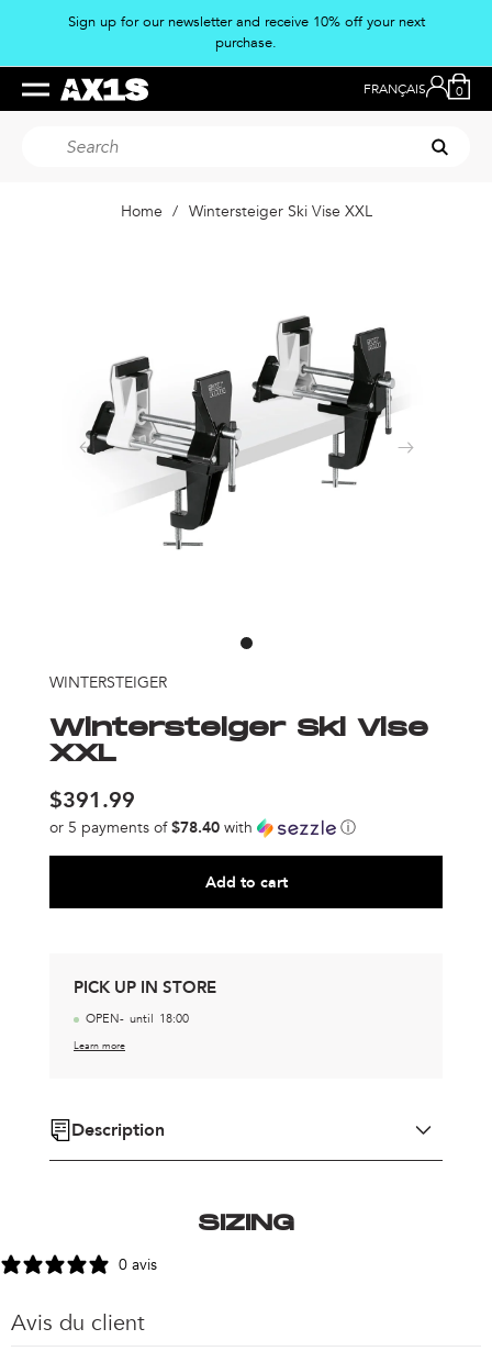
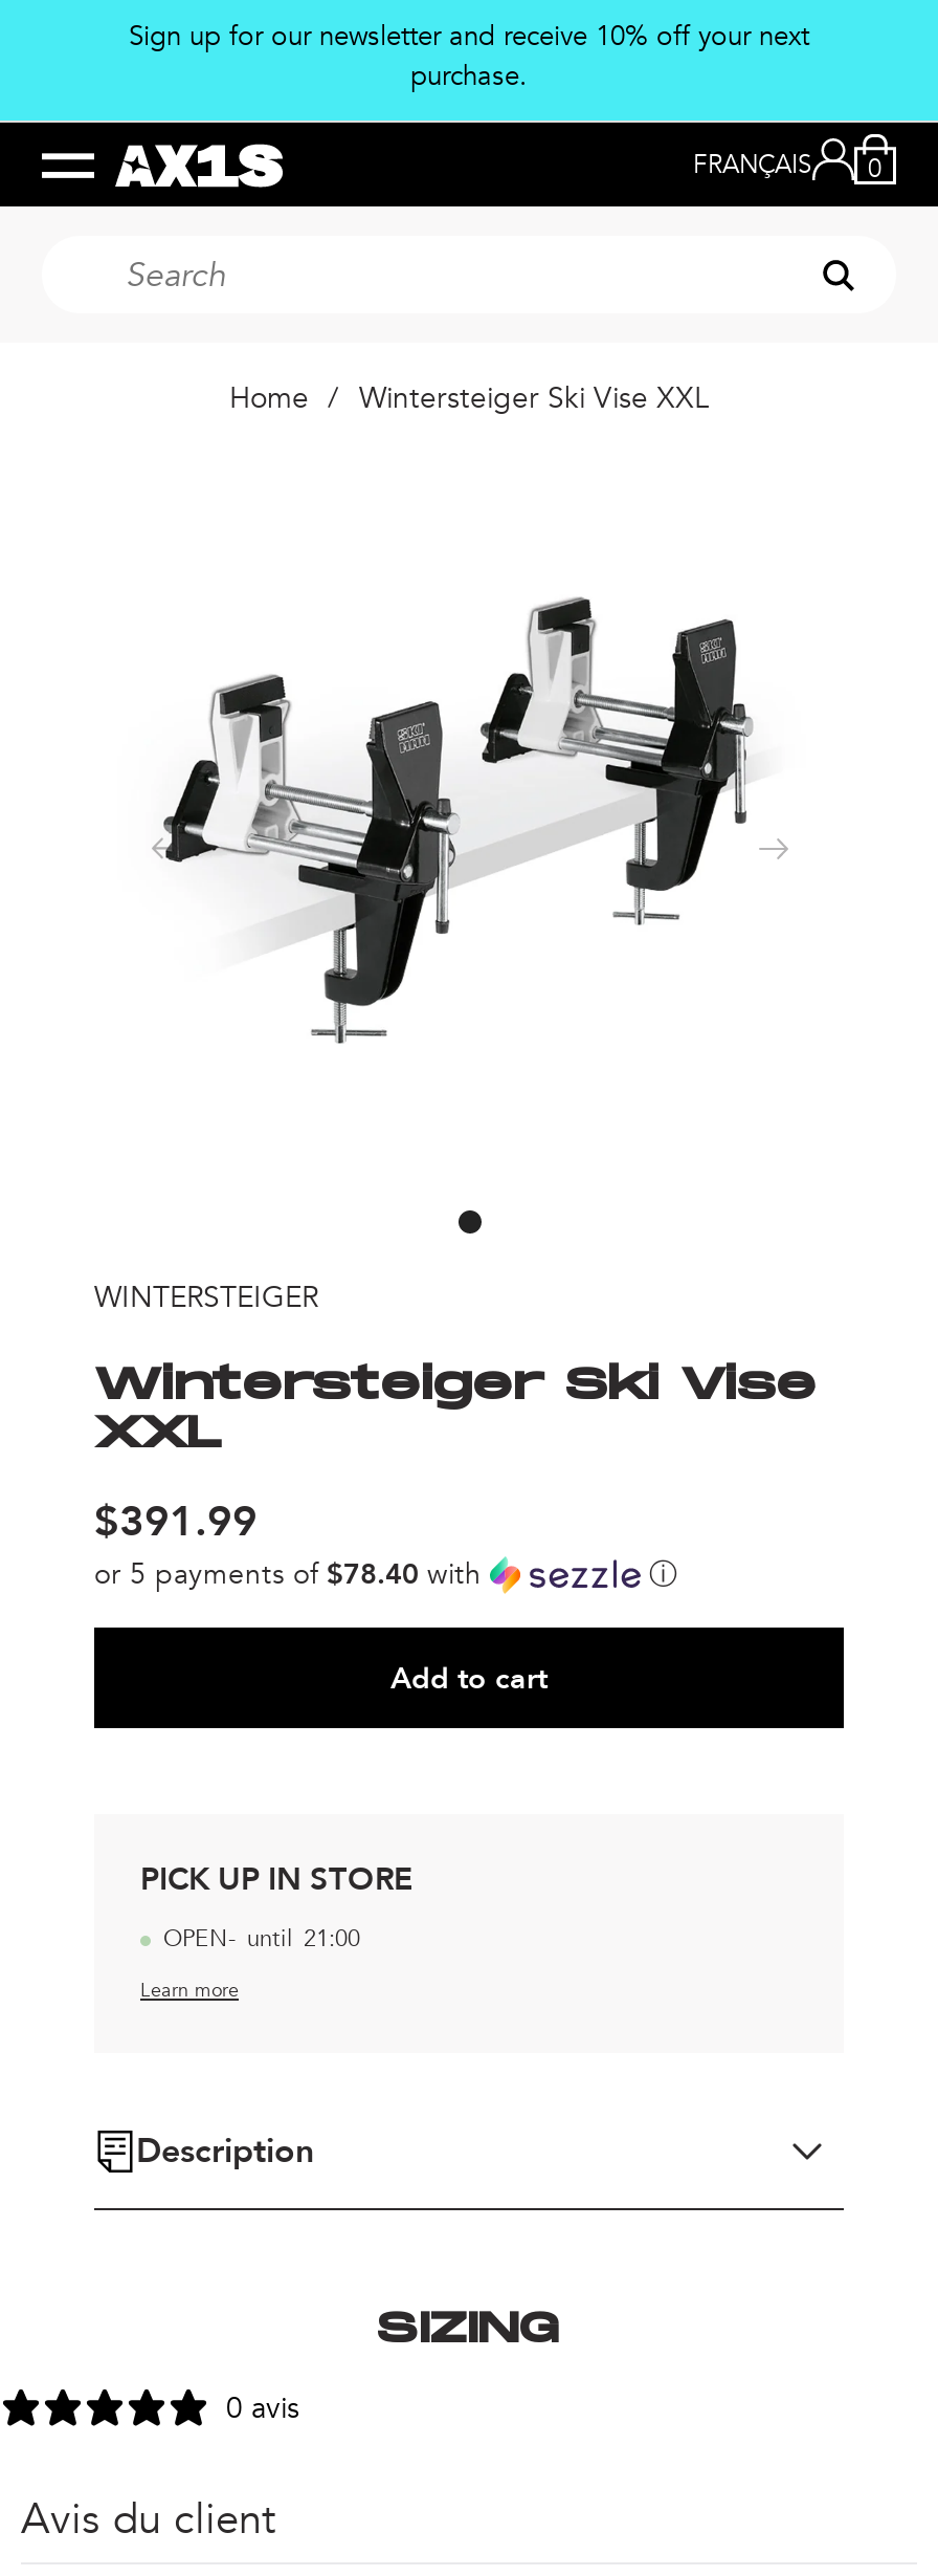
[86,1011,189,1027] OPEN- until 18:00 -> [163,1924,360,1955] OPEN- until 21:00

